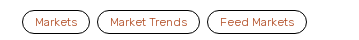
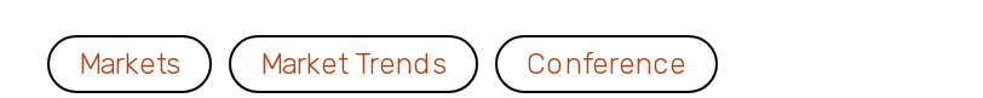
[220,15,294,29] Feed Markets -> [527,47,686,81] Conference

